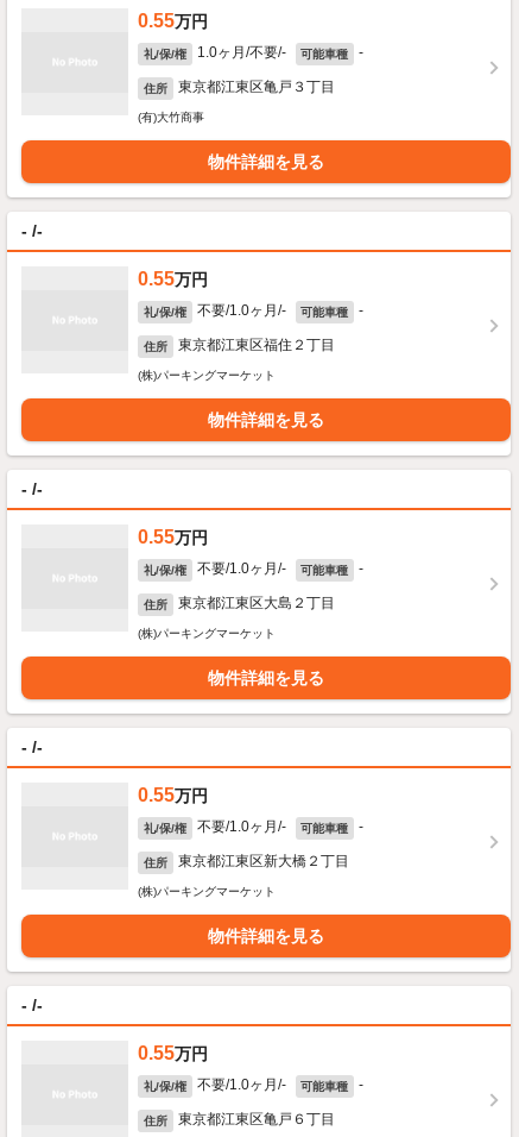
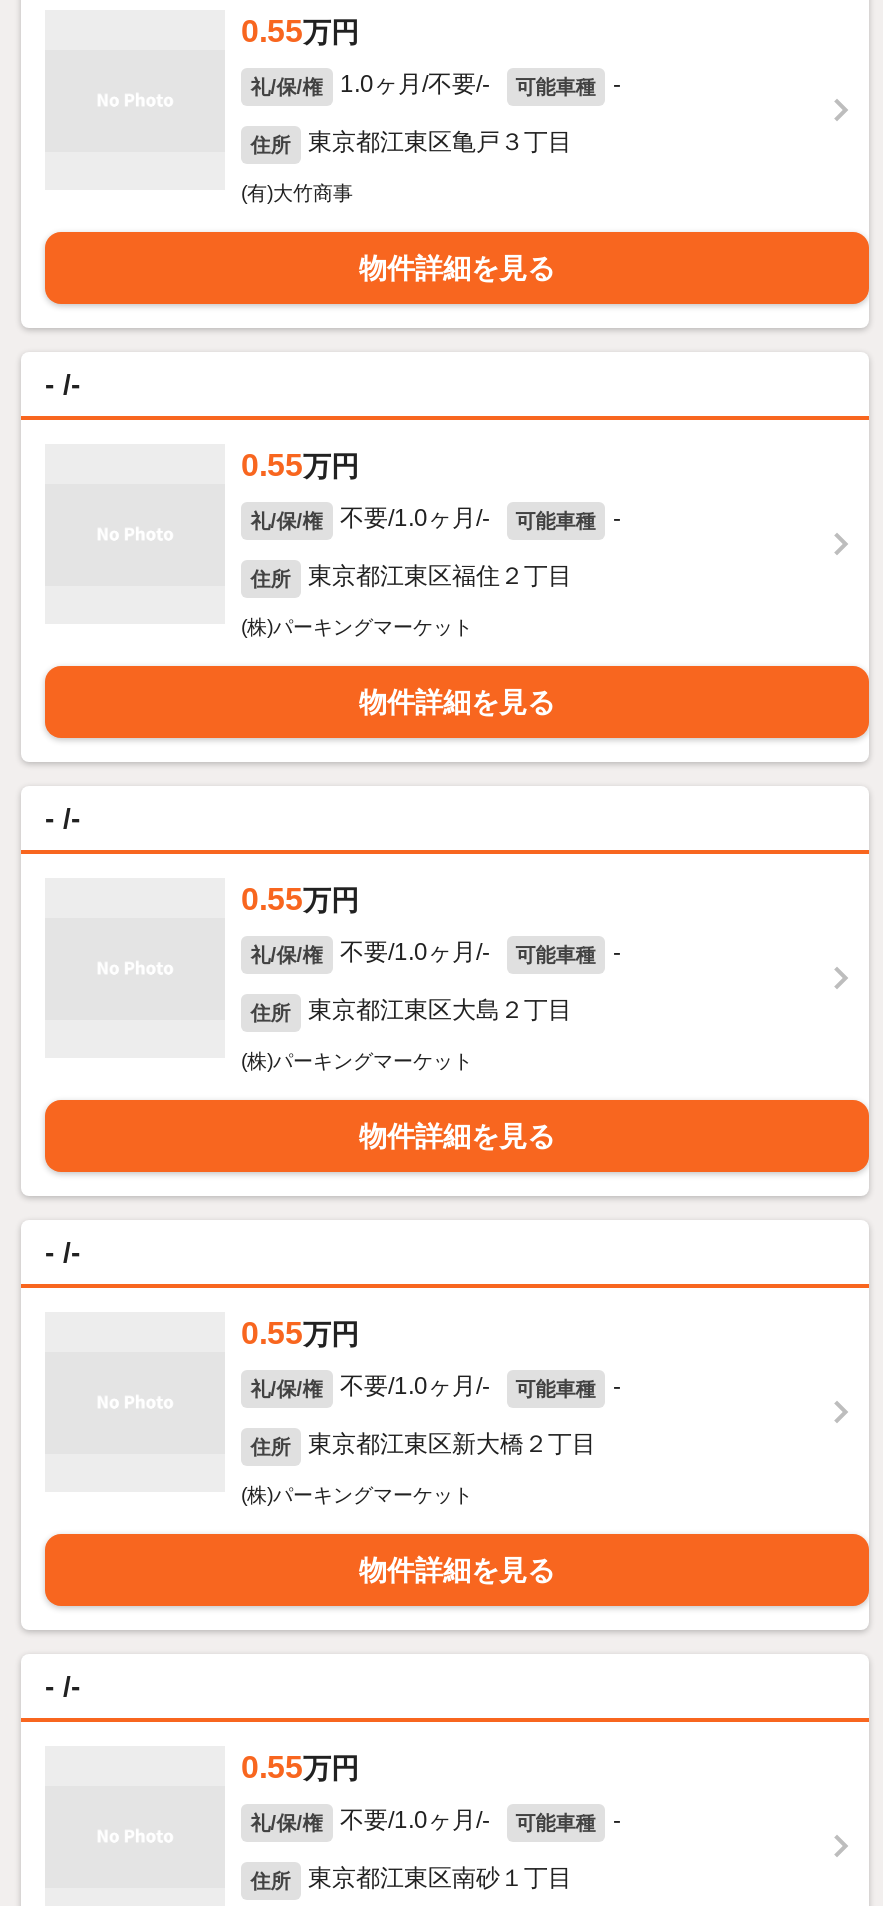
[178,1111,334,1128] 東京都江東区亀戸６丁目 -> [308,1865,572,1893] 東京都江東区南砂１丁目

